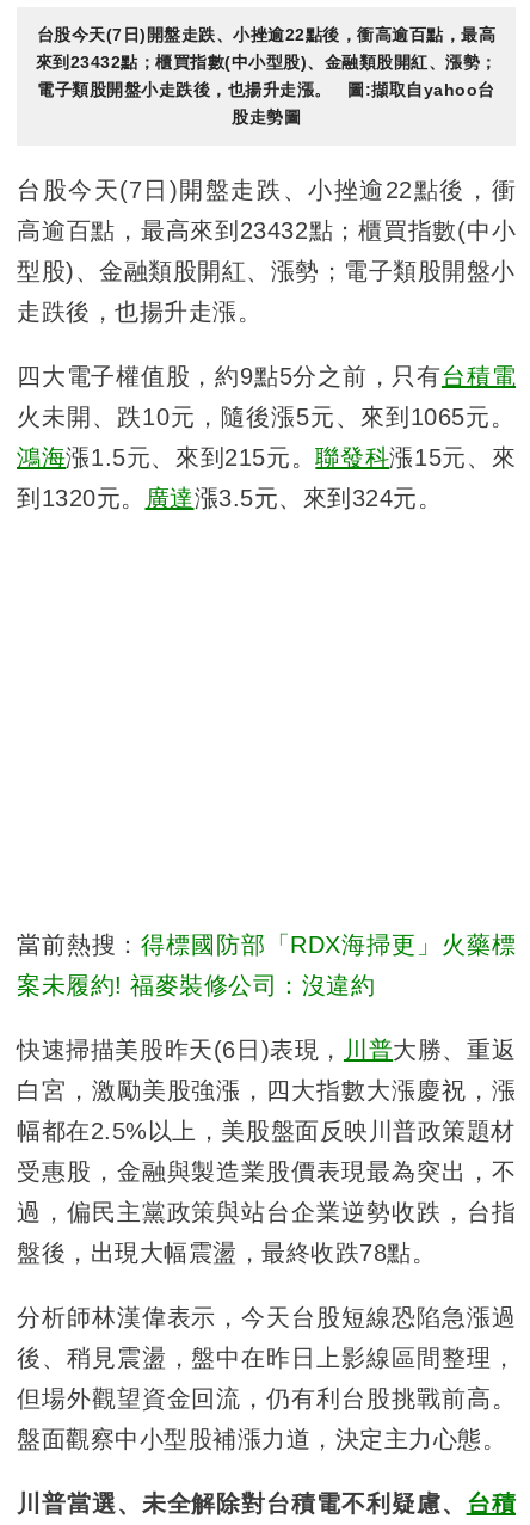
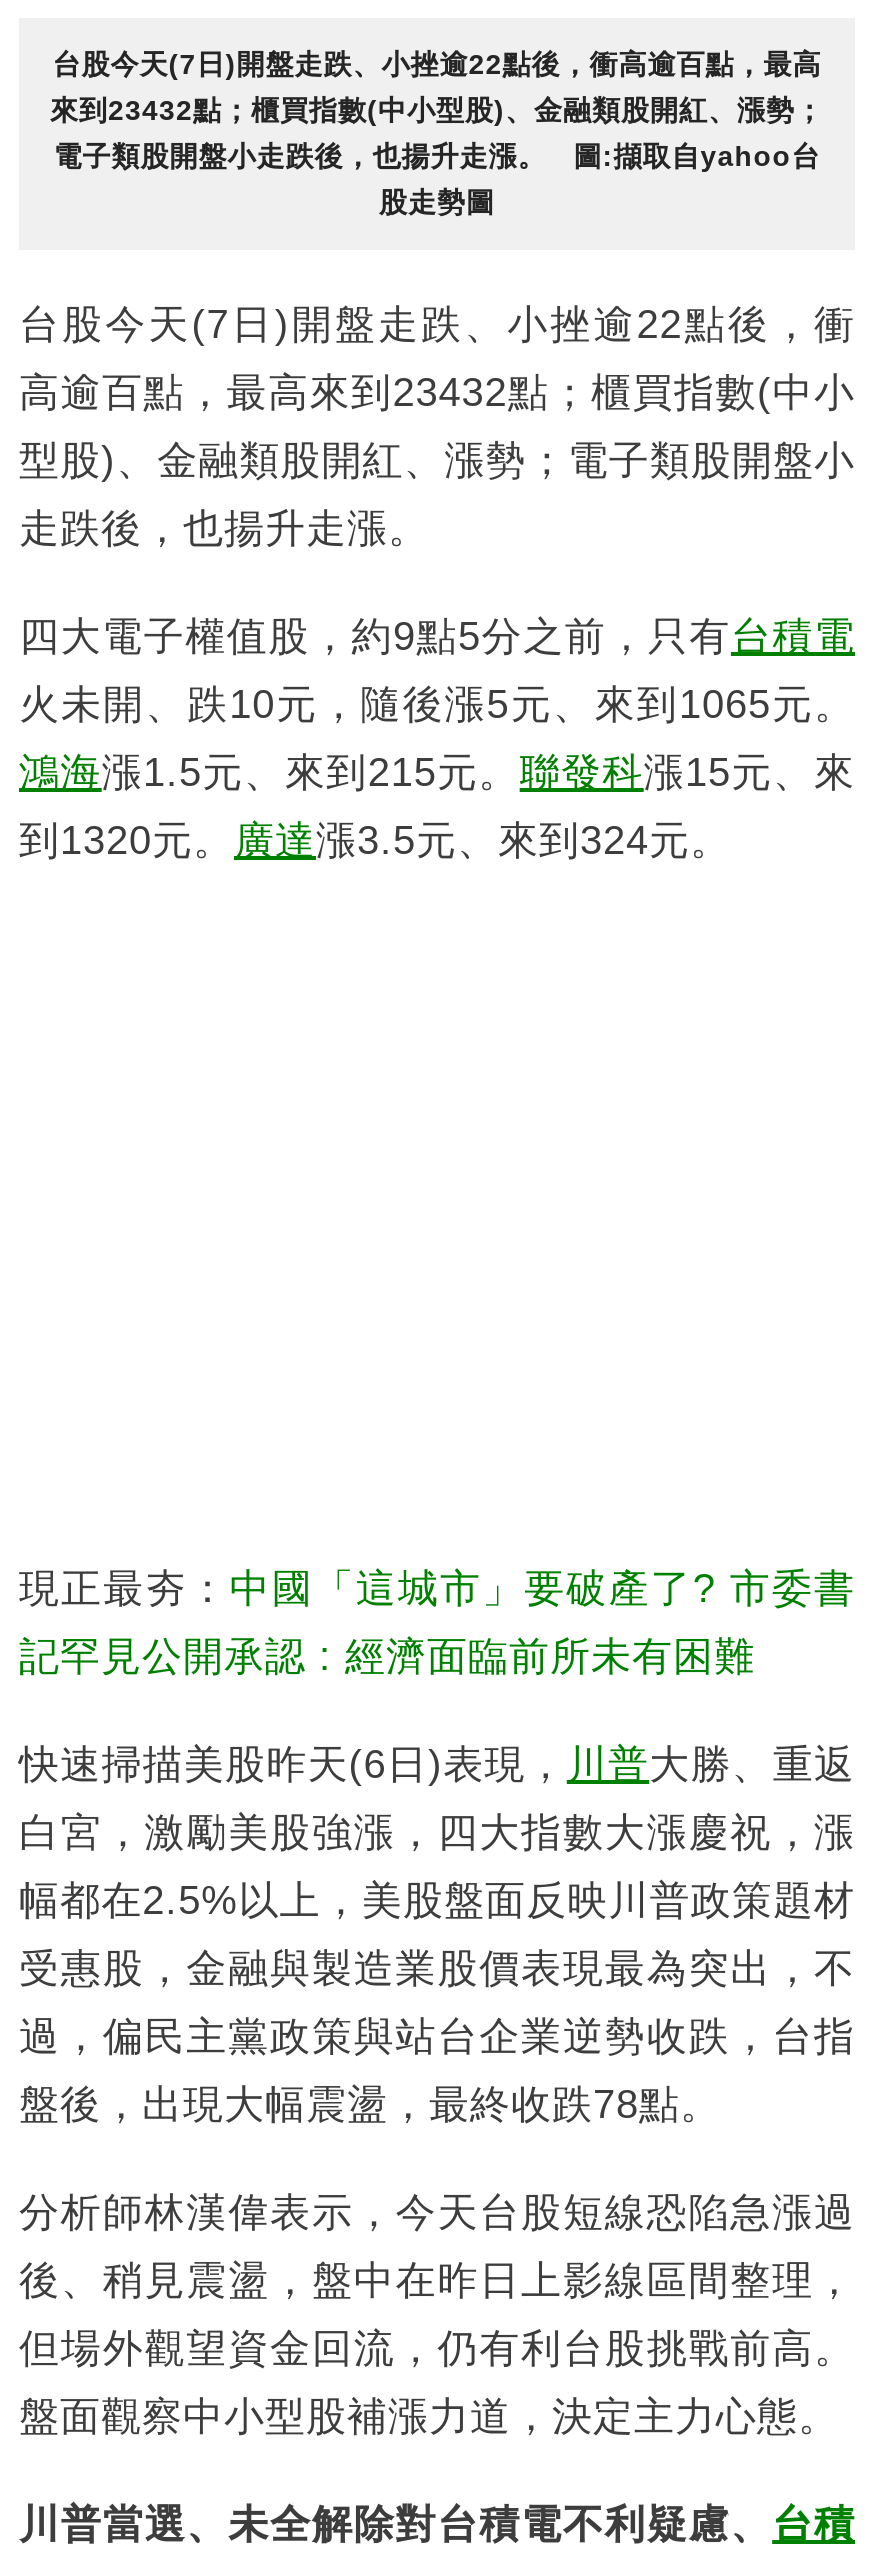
[17,931,516,957] 當前熱搜：得標國防部「RDX海掃更」火藥標 -> [19,1565,855,1609] 現正最夯：中國「這城市」要破產了? 市委書
[17,972,375,998] 案未履約! 福麥裝修公司：沒違約 -> [19,1633,755,1677] 記罕見公開承認 : 經濟面臨前所未有困難

